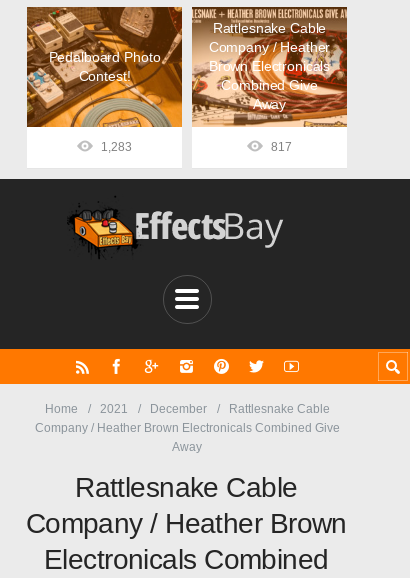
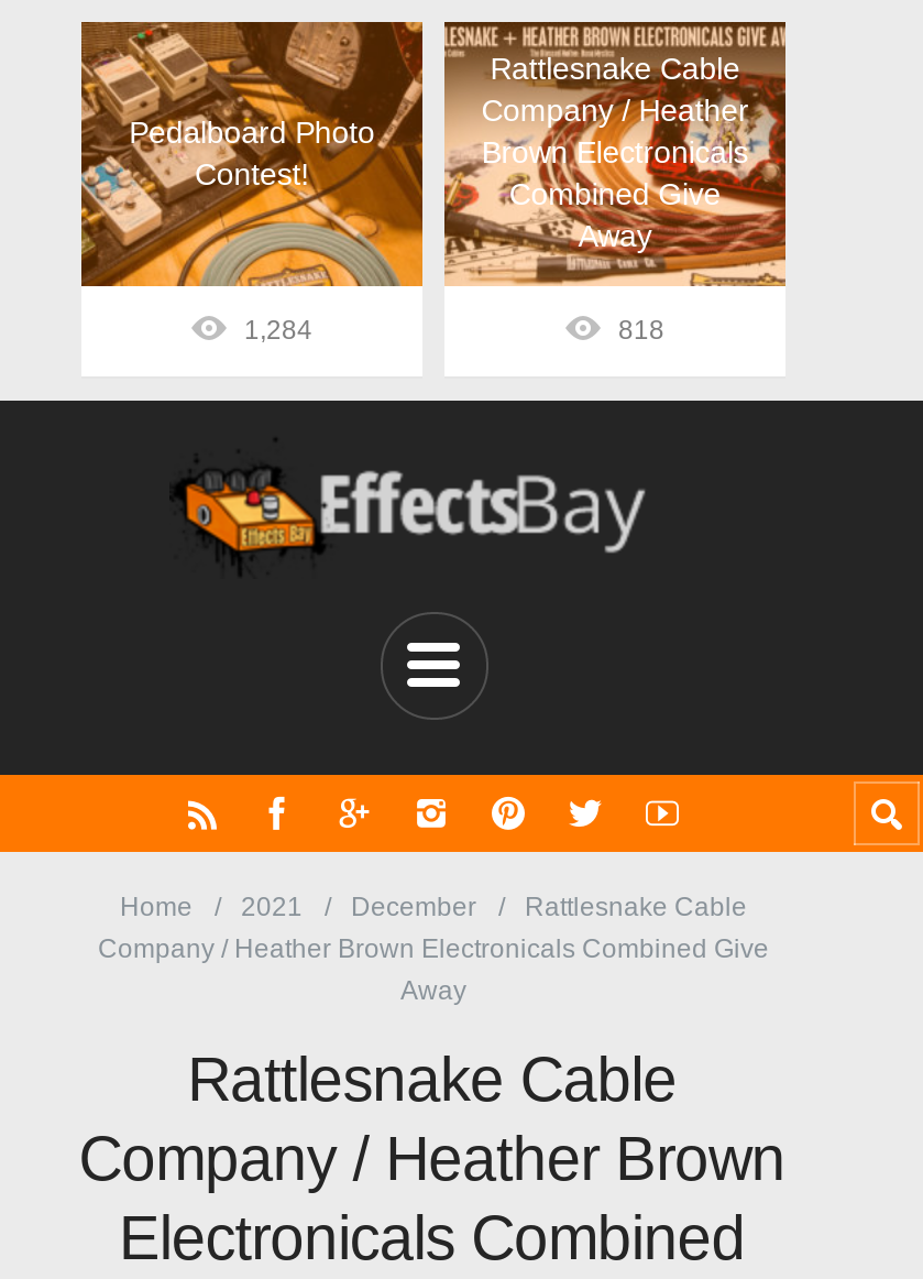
[101,140,132,154] 1,283 -> [244,315,312,346] 1,284
[271,140,292,154] 817 -> [618,315,664,346] 818

